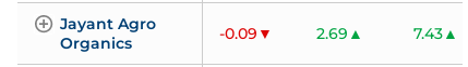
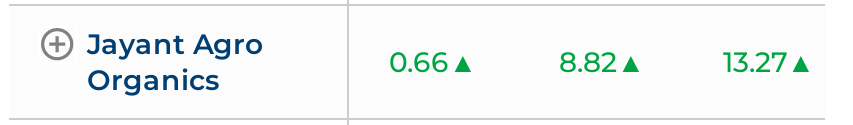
[219,24,257,43] -0.09 -> [389,44,449,80] 0.66
[316,24,348,43] 2.69 -> [559,44,617,80] 8.82
[413,24,443,43] 7.43 -> [723,44,787,80] 13.27

